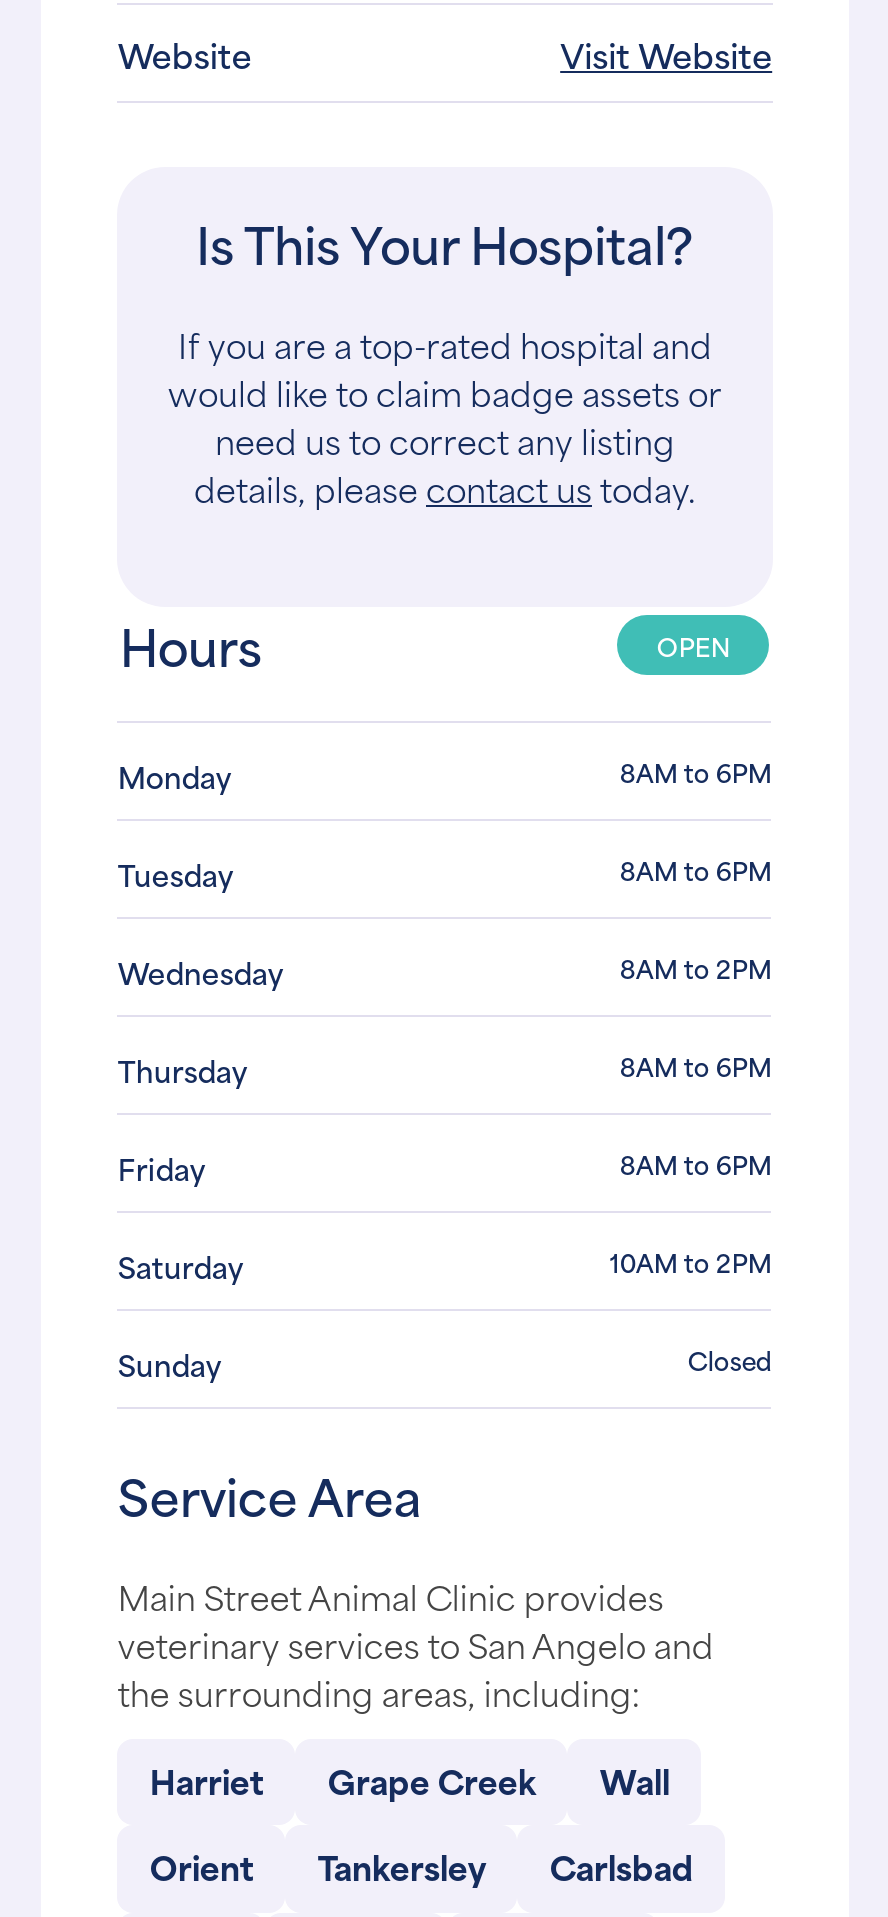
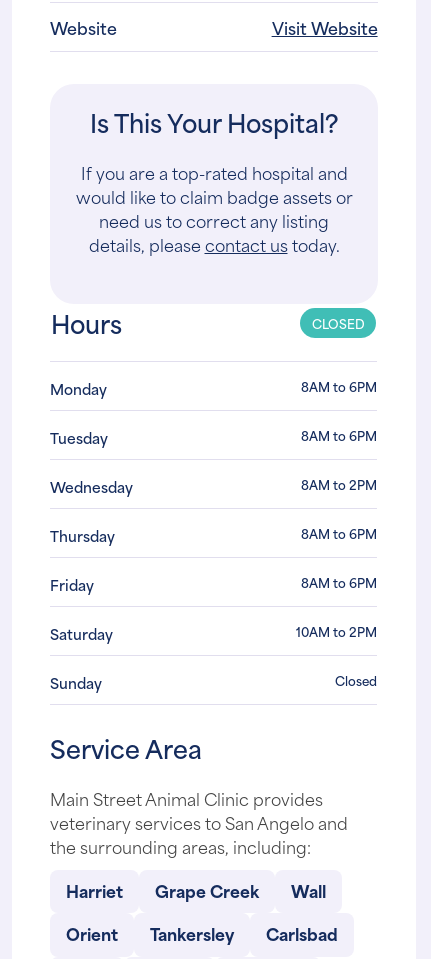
[657,626,731,666] OPEN -> [312,313,365,333] CLOSED

